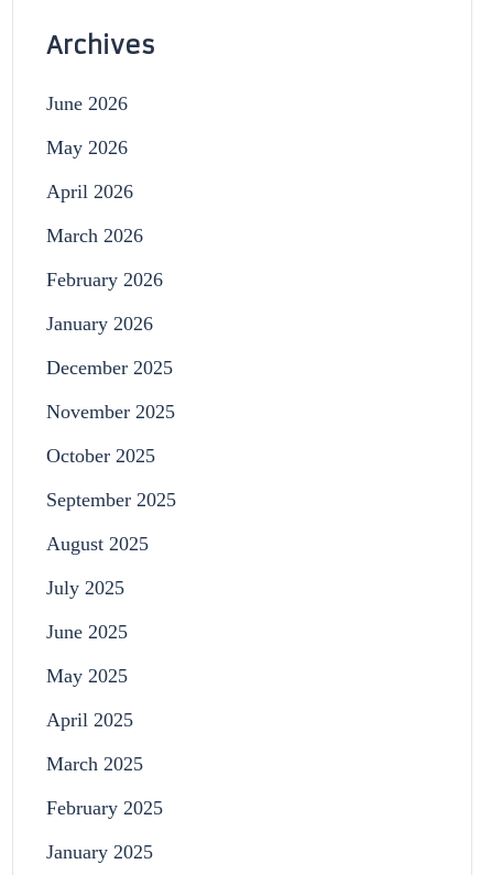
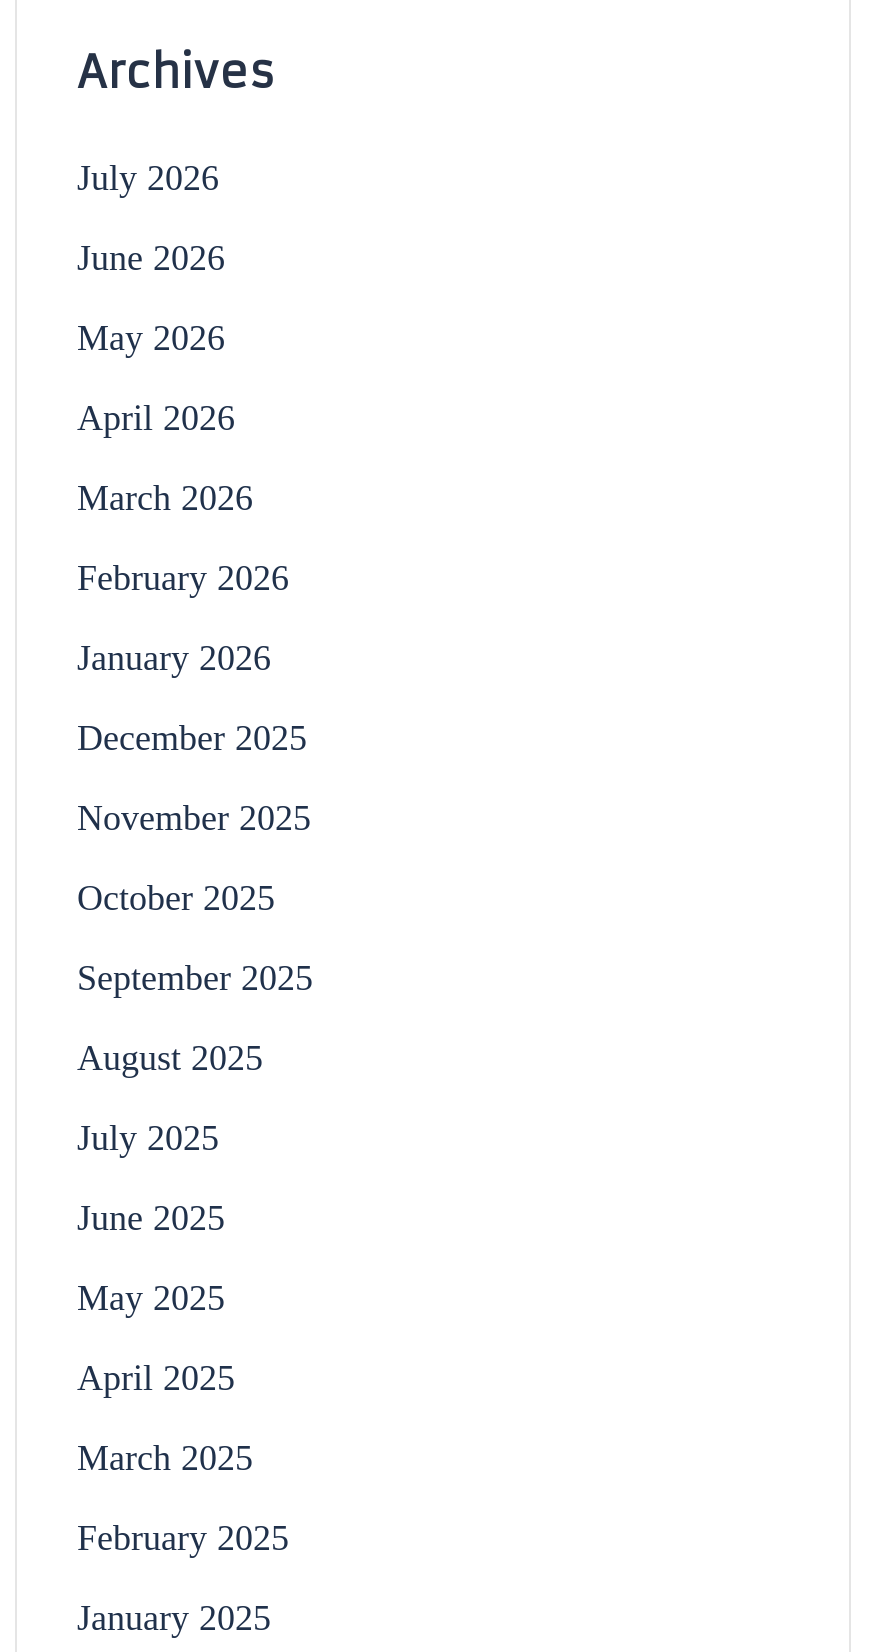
none -> [77,158,219,198] July 2026

